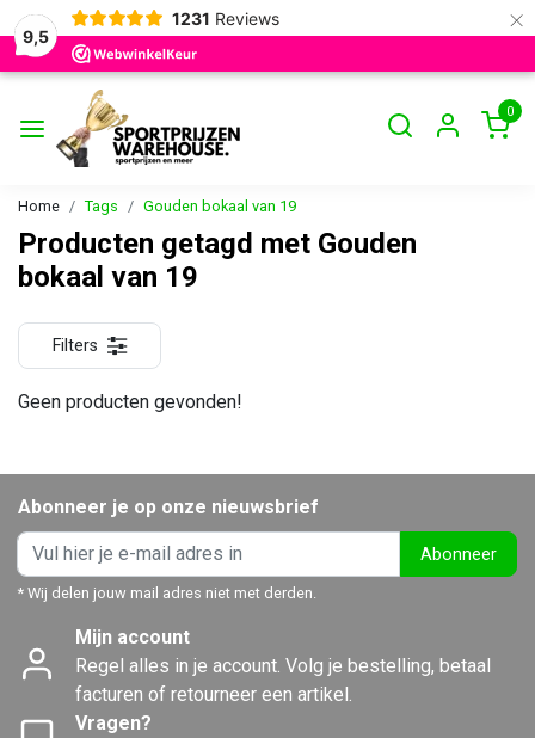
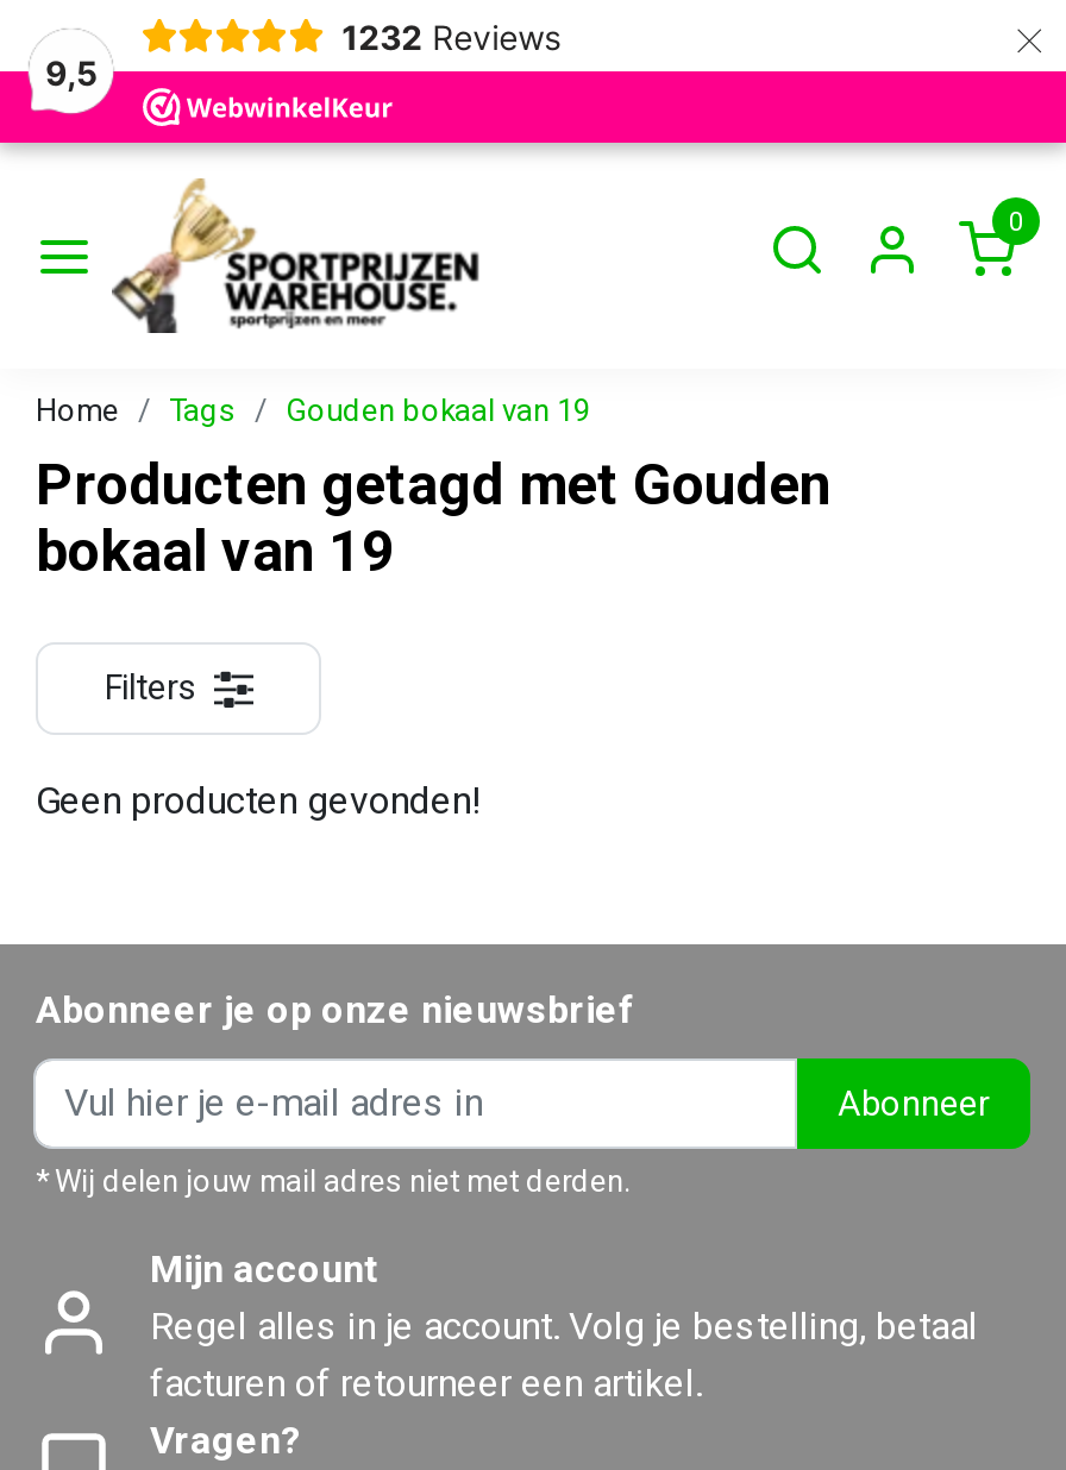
[171,8,279,28] 1231 Reviews -> [342,15,561,56] 1232 Reviews

